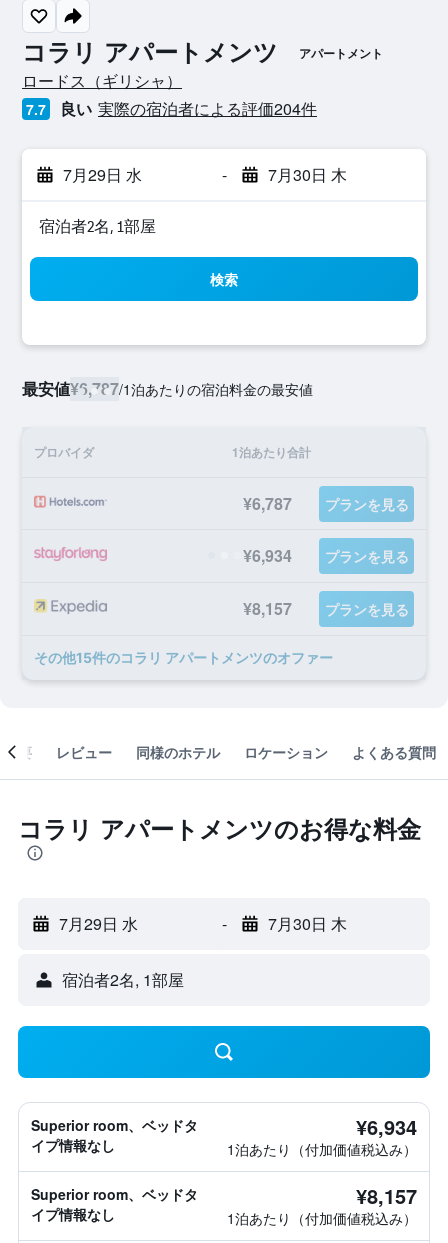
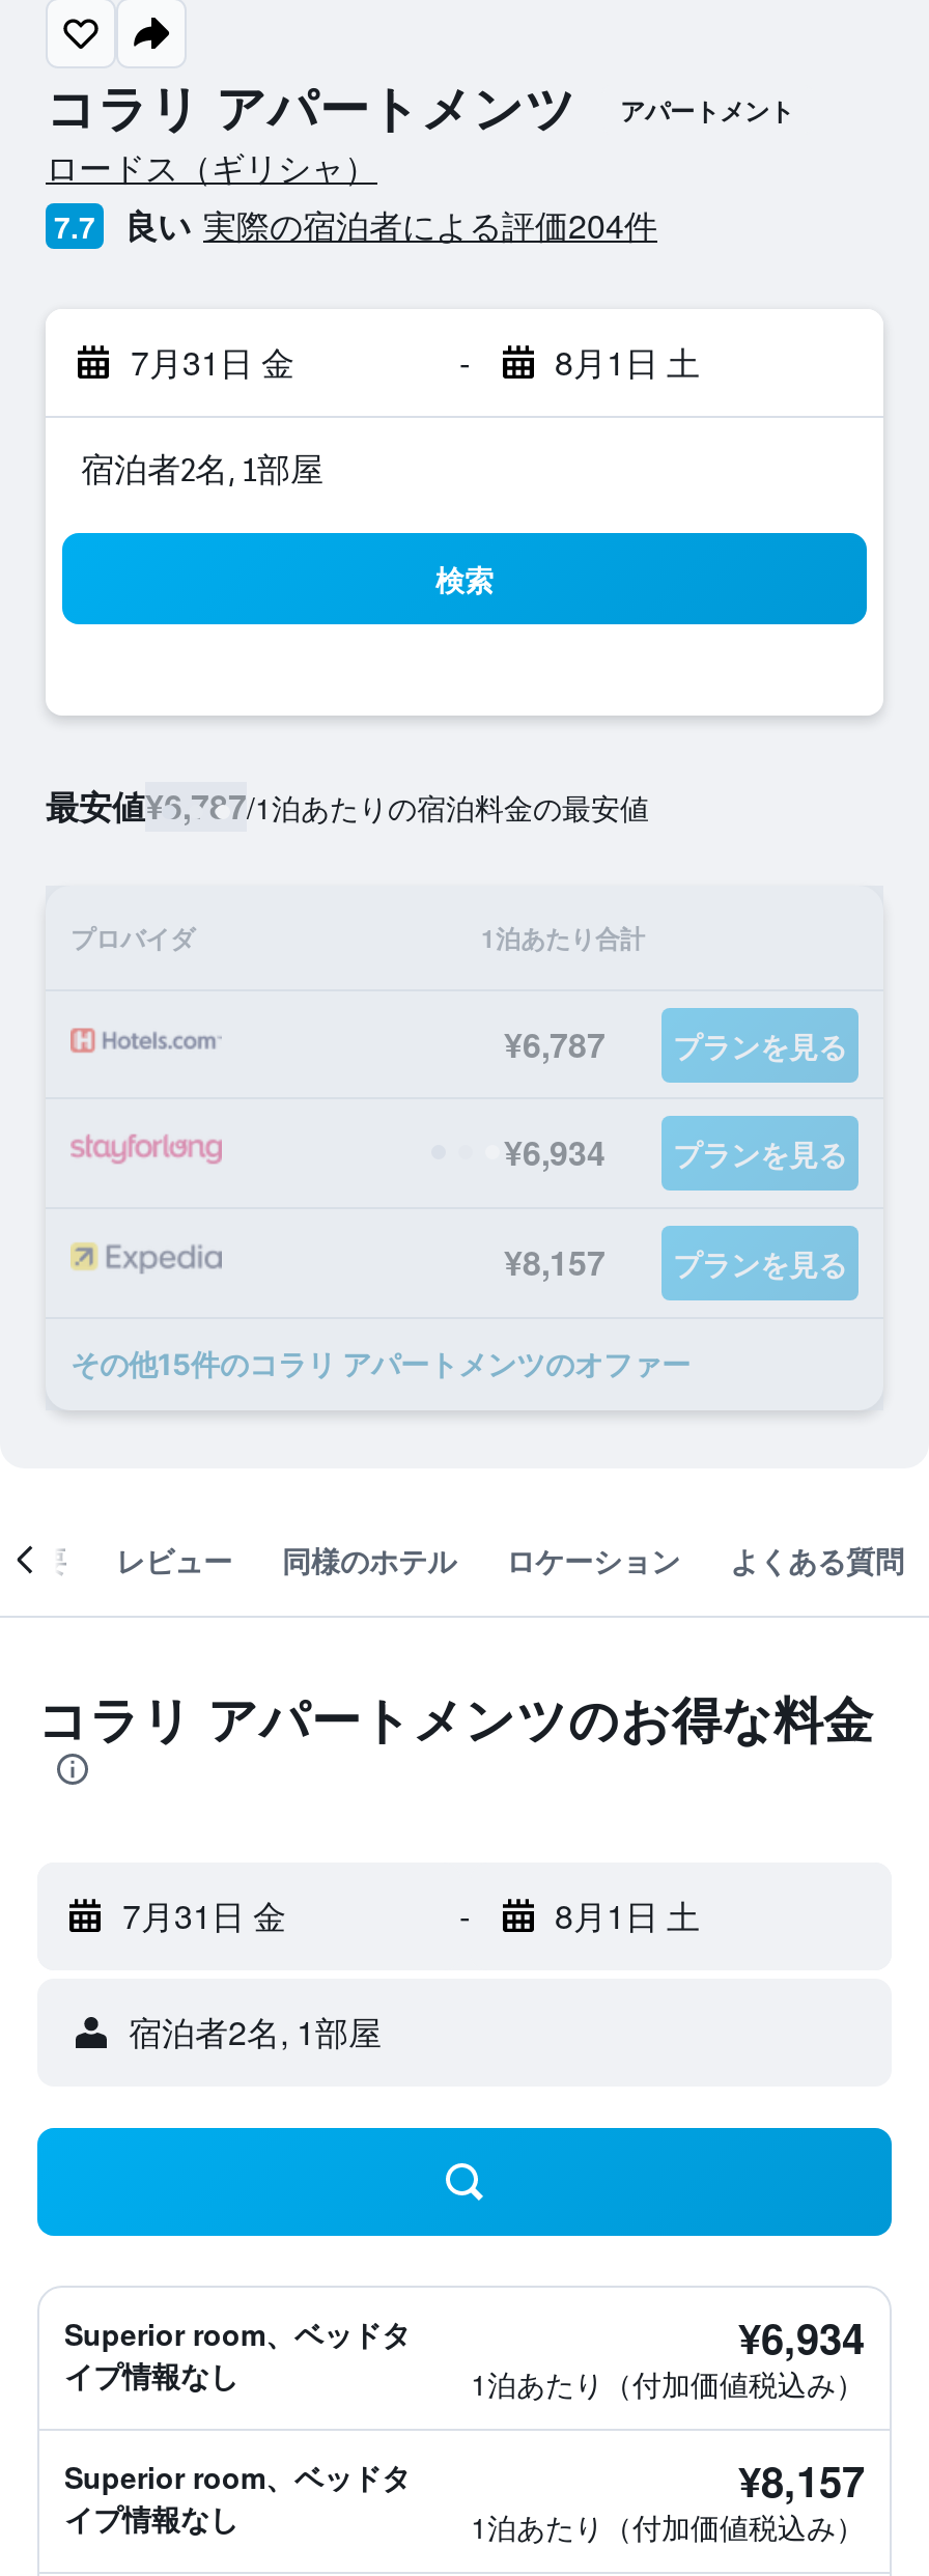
[63,163,142,186] 7月29日 水 -> [131,338,294,386] 7月31日 金
[267,163,346,186] 7月30日 木 -> [555,338,700,386] 8月1日 土
[59,912,138,935] 7月29日 水 -> [122,1892,286,1939] 7月31日 金
[267,912,346,935] 7月30日 木 -> [555,1892,700,1939] 8月1日 土

